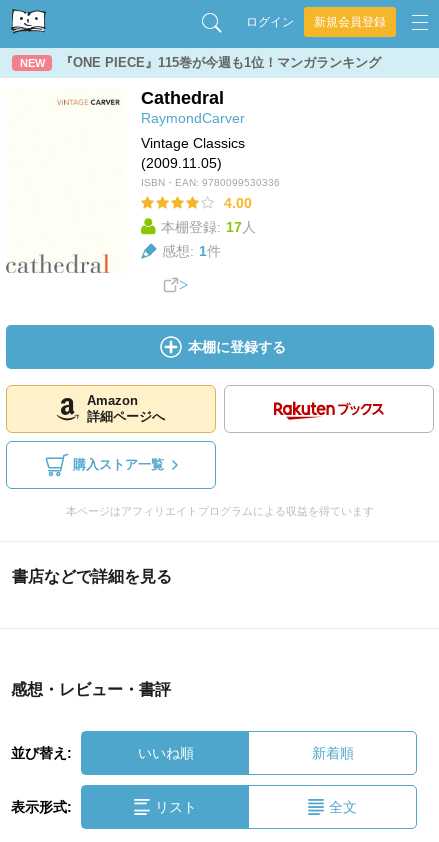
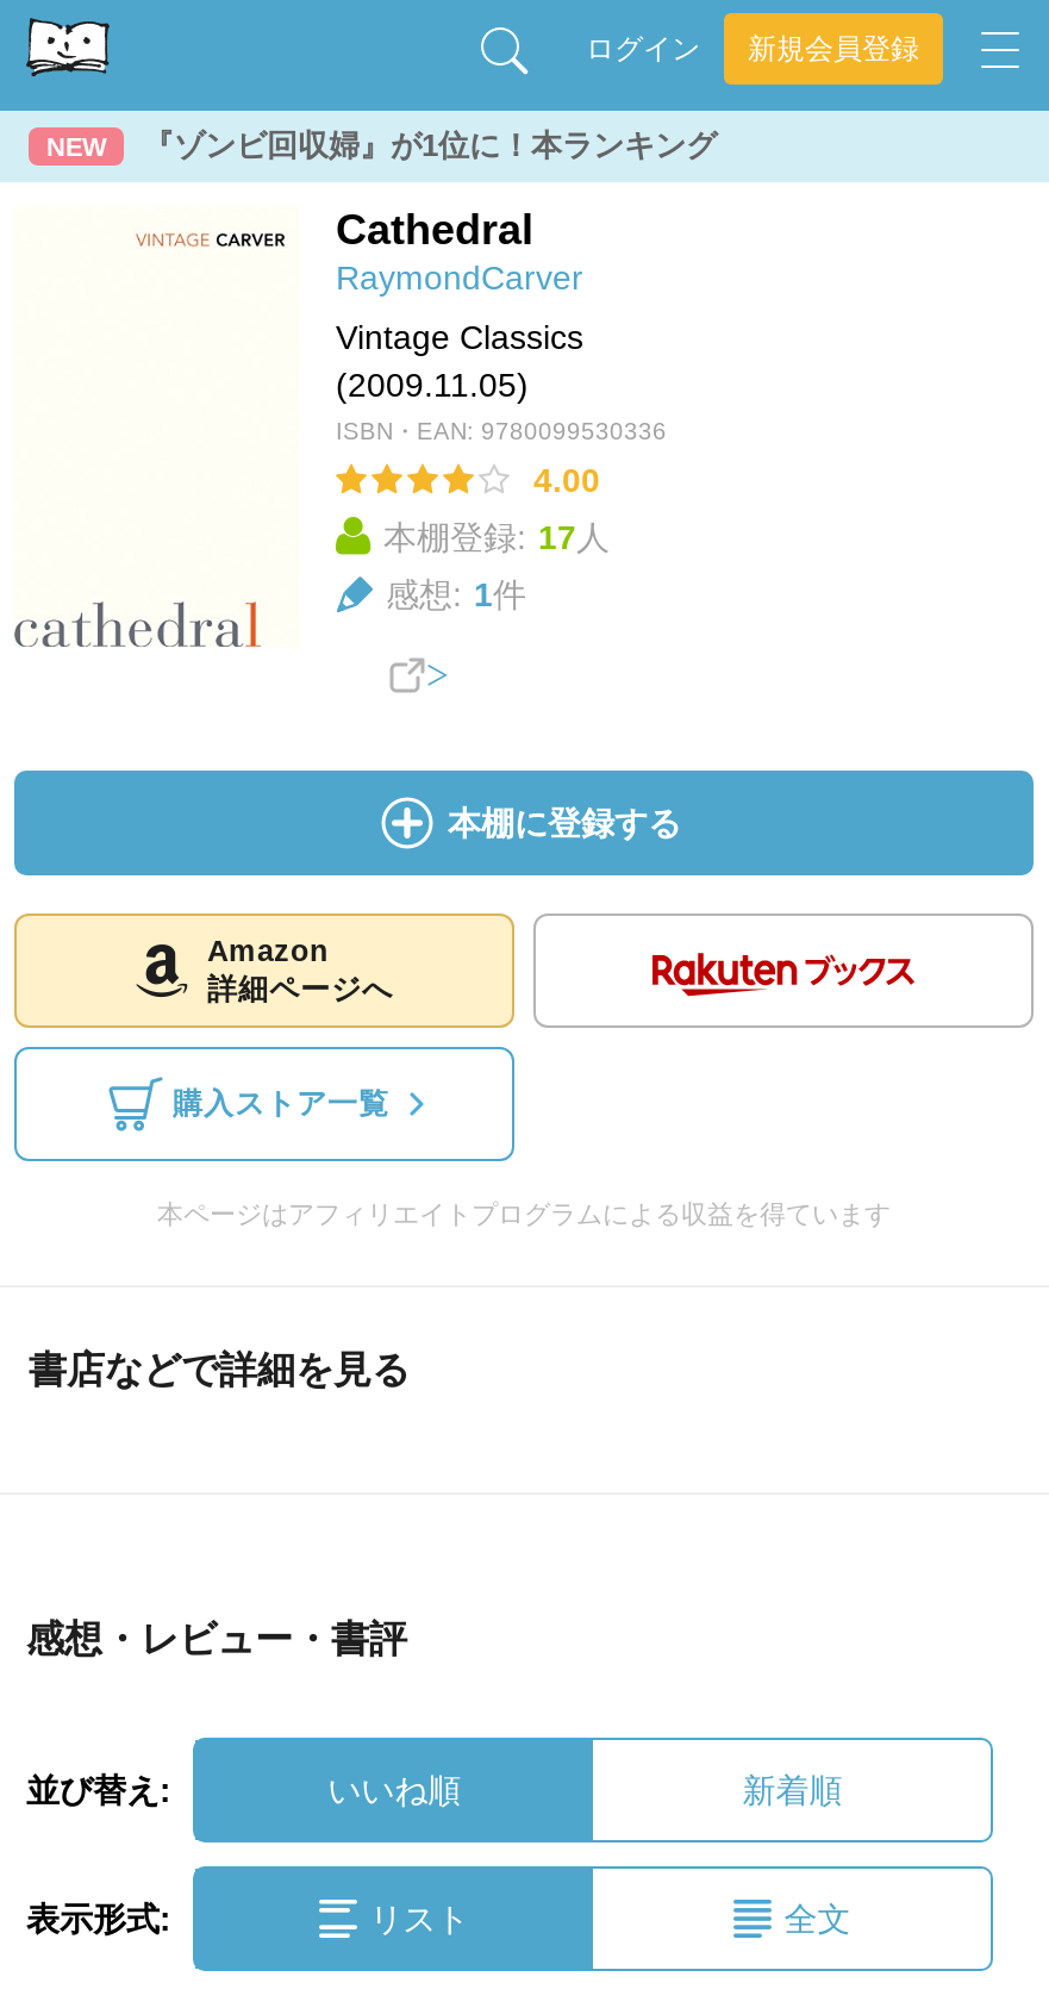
[60,55,381,70] 『ONE PIECE』115巻が今週も1位！マンガランキング -> [143,127,717,163] 『ゾンビ回収婦』が1位に！本ランキング

